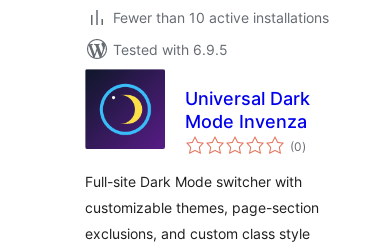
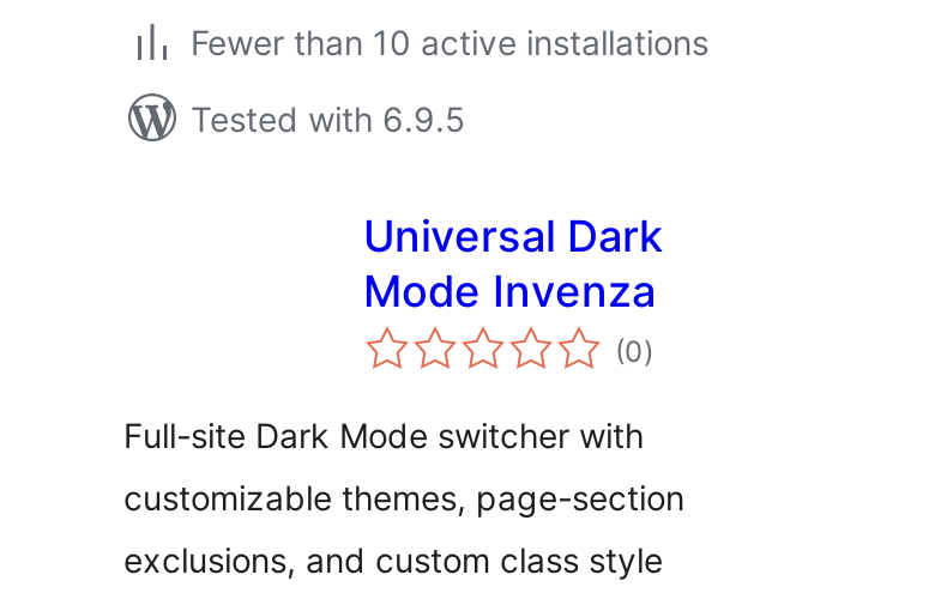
[84,68,166,150] [image] -> none

